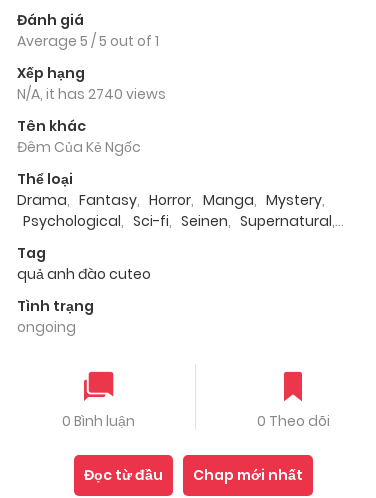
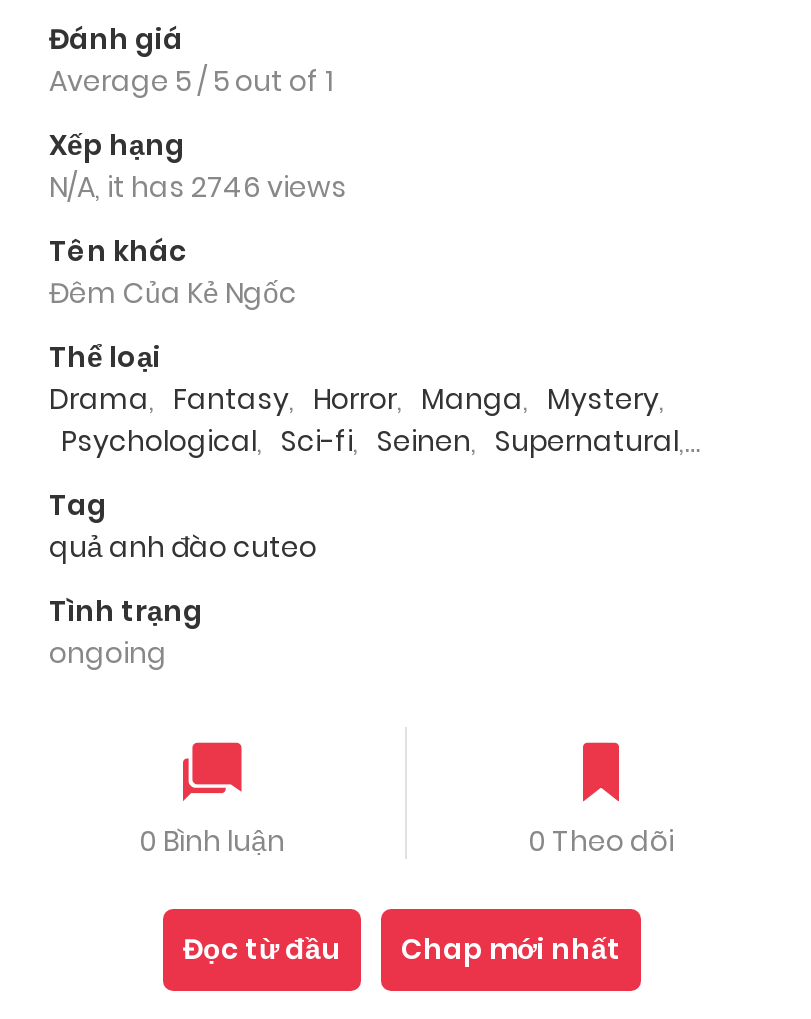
[17,84,166,104] N/A, it has 2740 views -> [49,168,347,208] N/A, it has 2746 views

